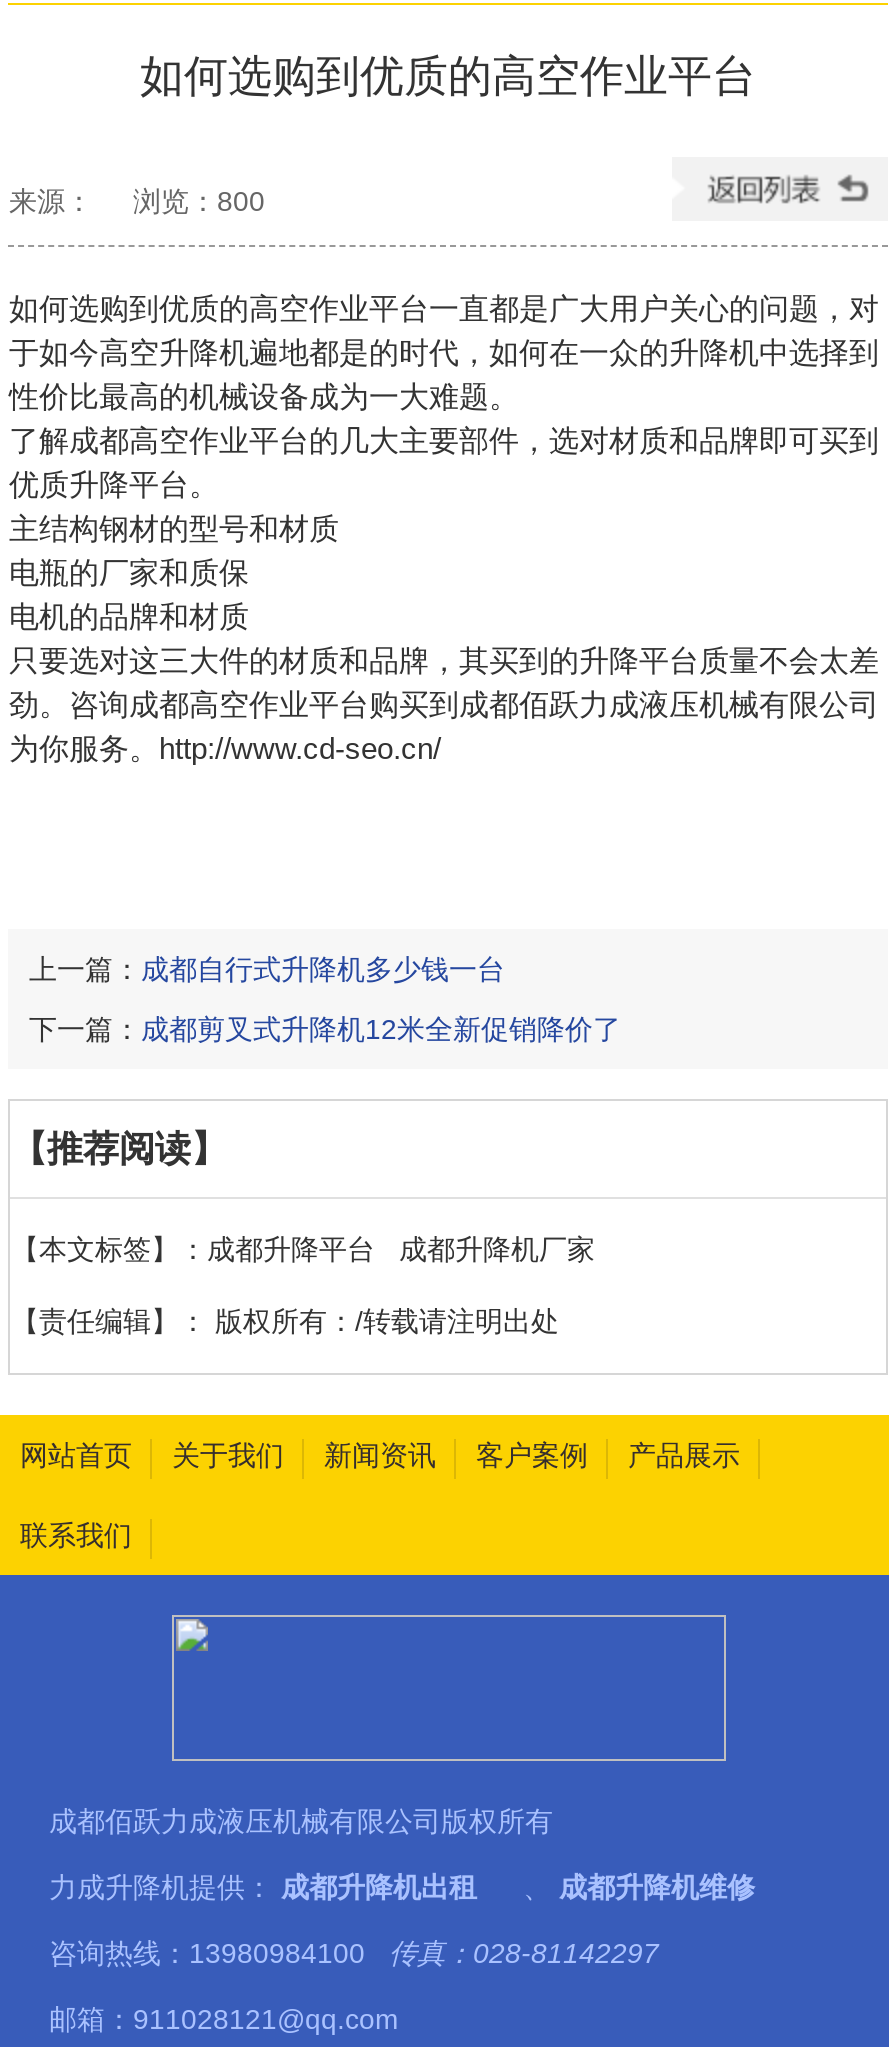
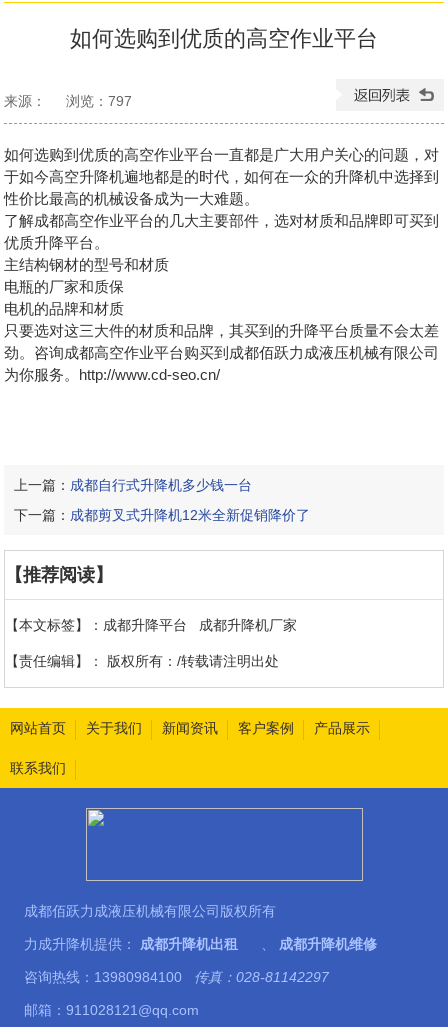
[9,185,265,217] 来源： 浏览：800 -> [4,93,132,109] 来源： 浏览：797

